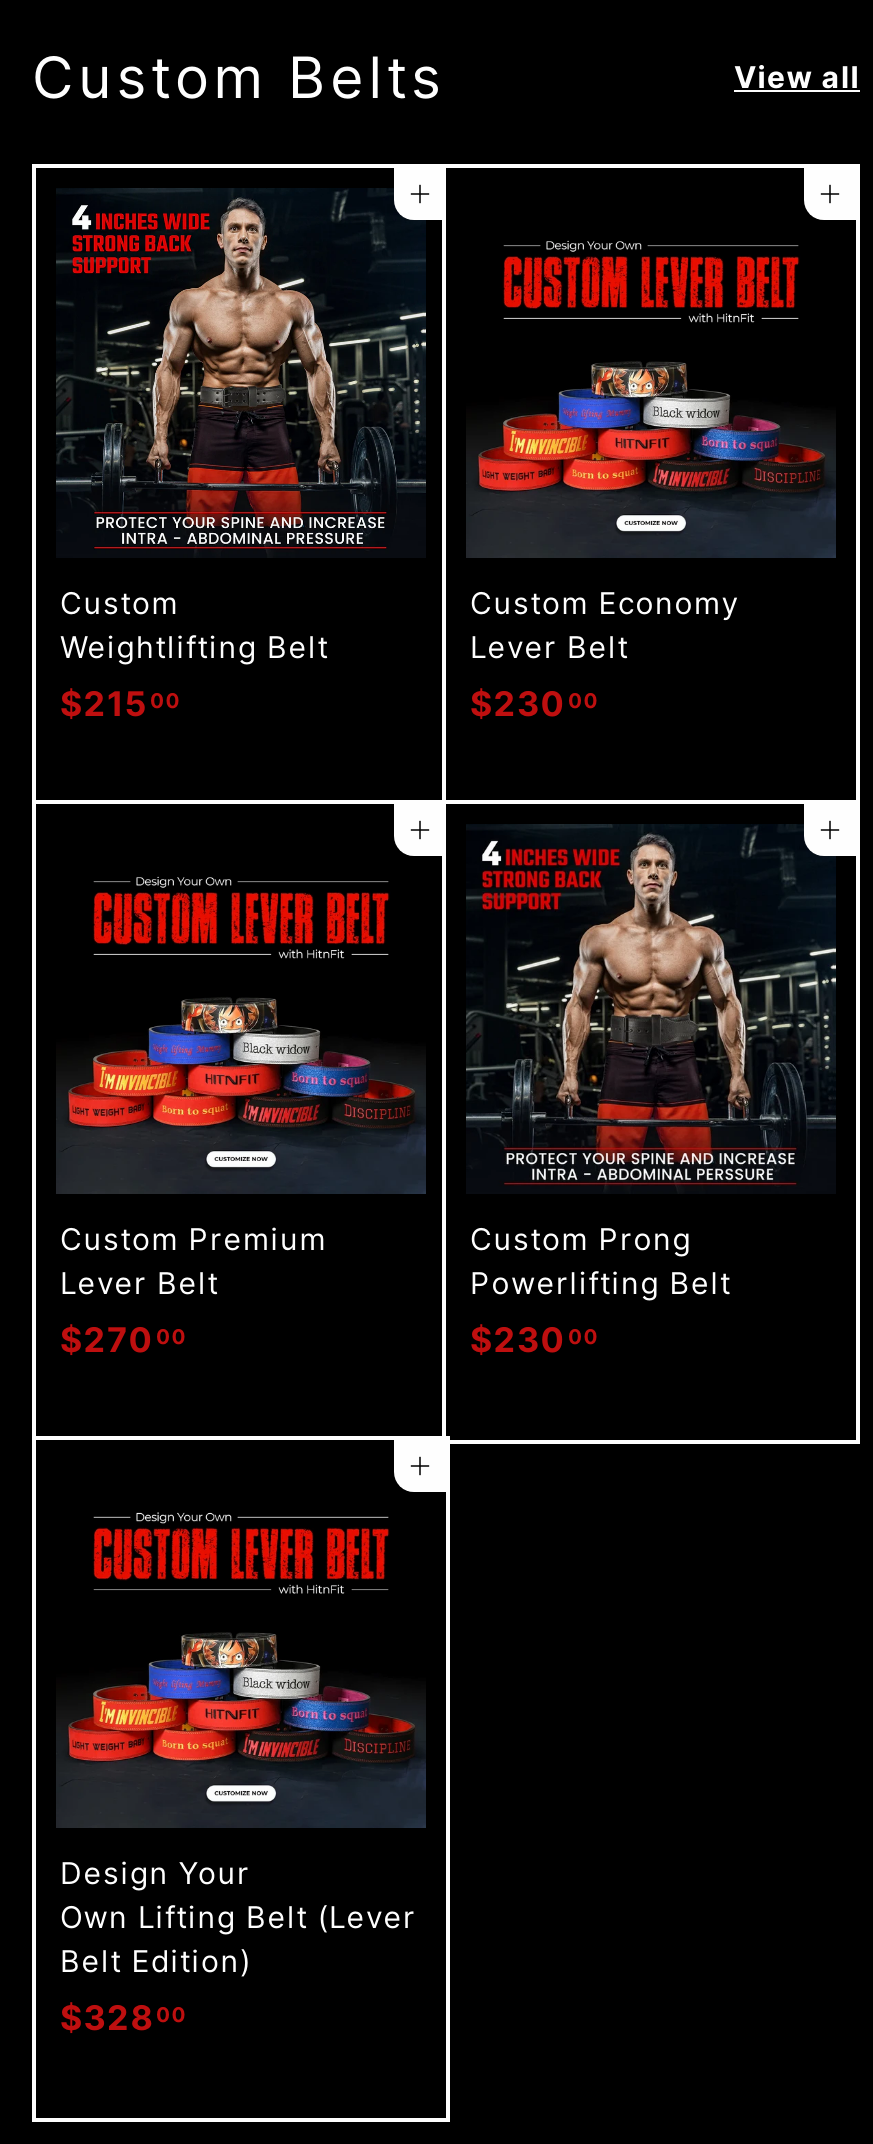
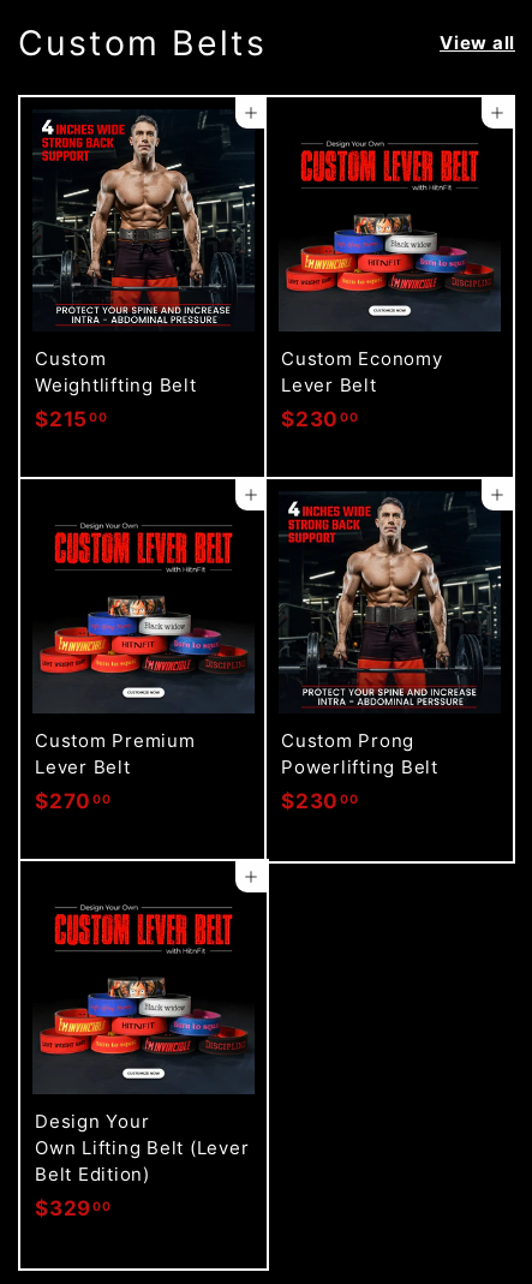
[60,1997,208,2039] $32800 $ -> [35,1196,124,1221] $32900 $

